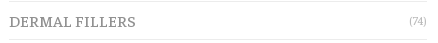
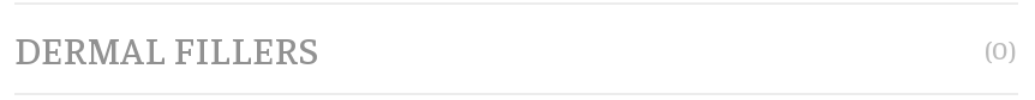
[409,13,427,27] (74) -> [985,31,1018,64] (0)

